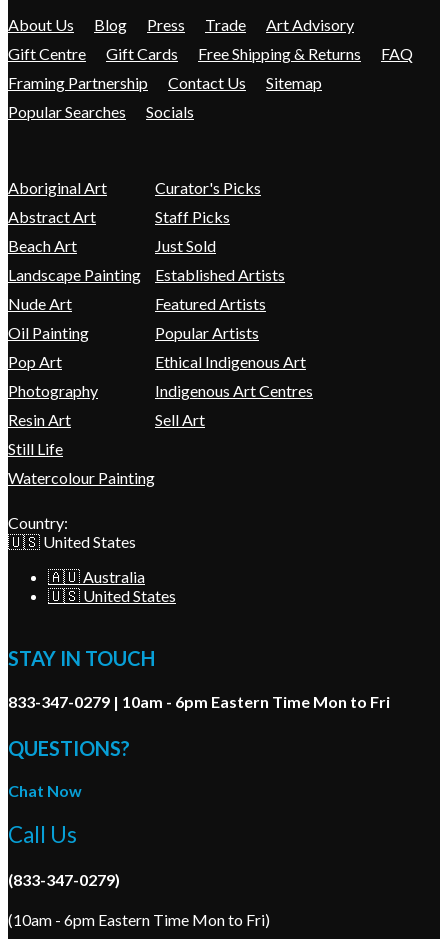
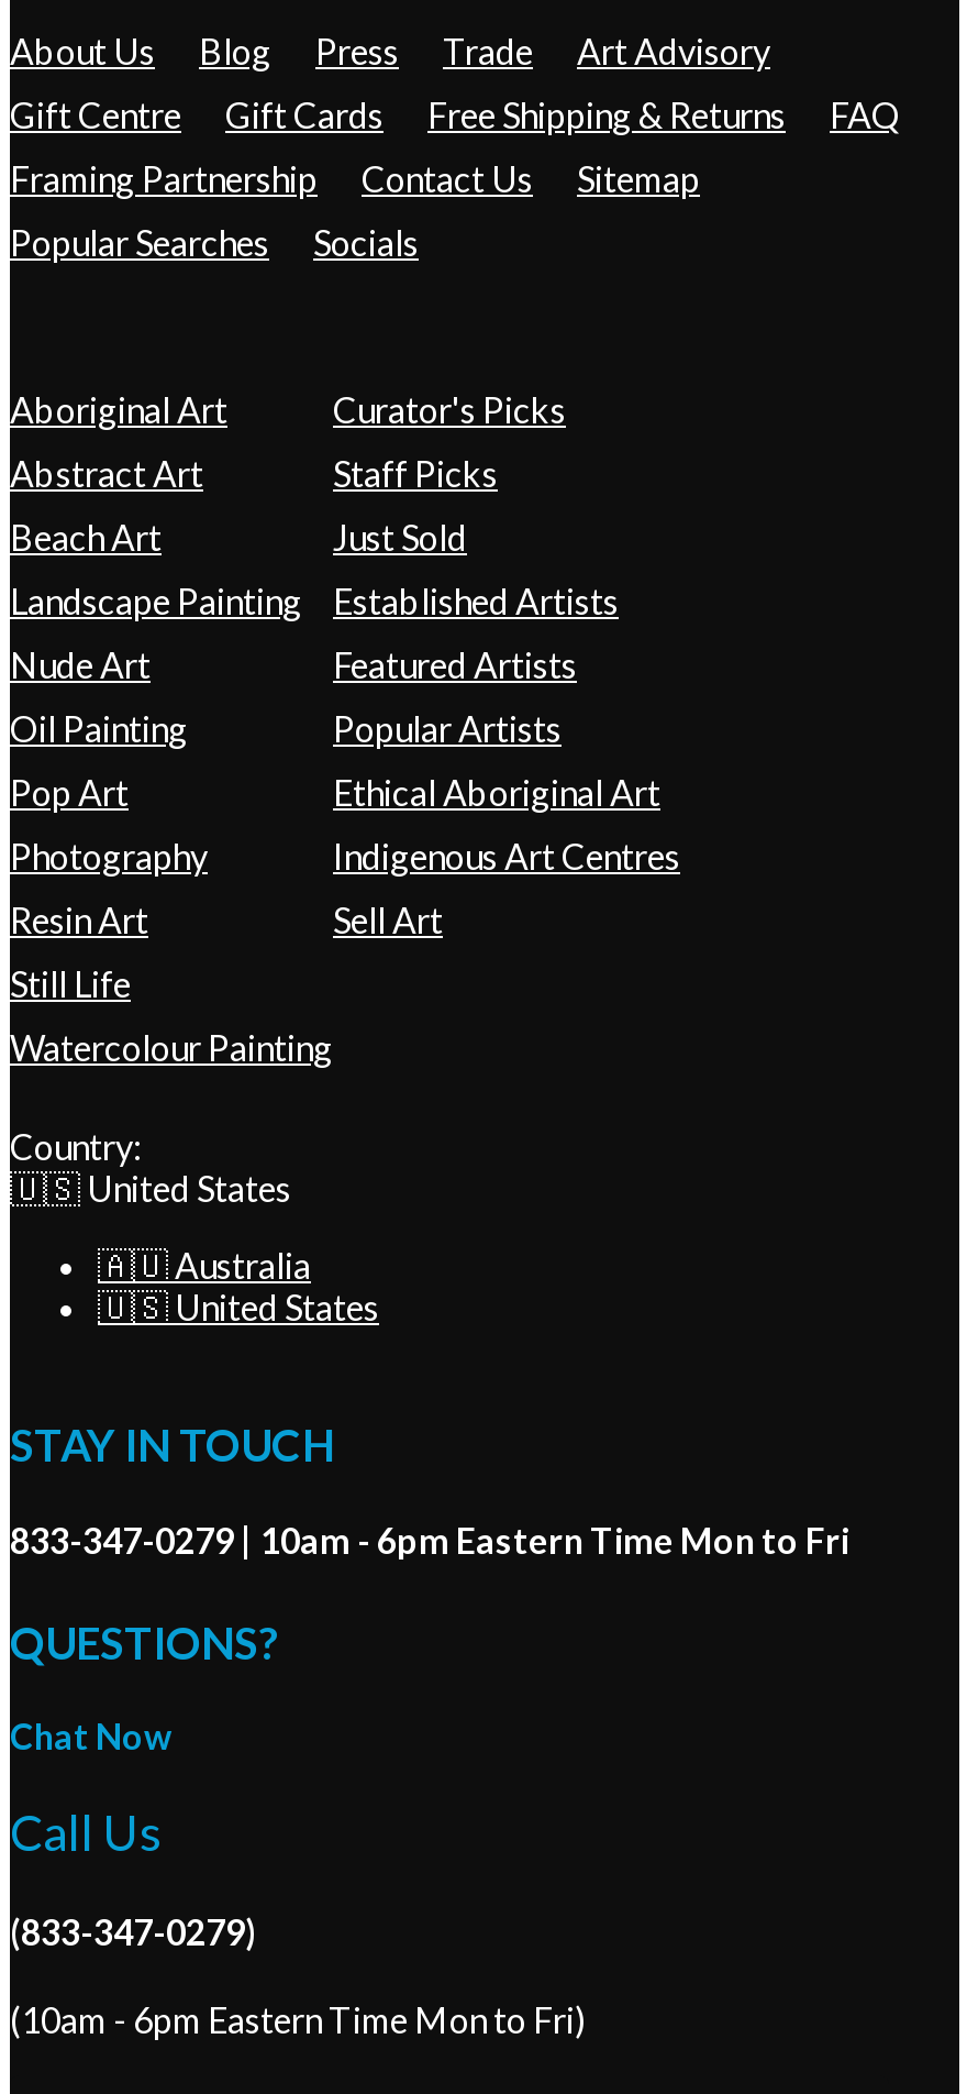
[155,352,306,371] Ethical Indigenous Art -> [333,772,660,814] Ethical Aboriginal Art

